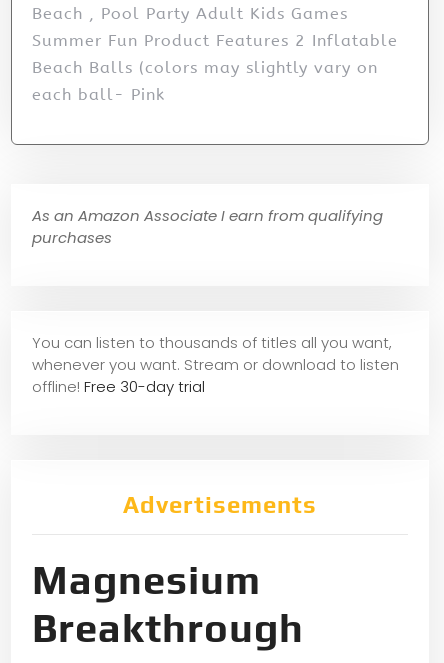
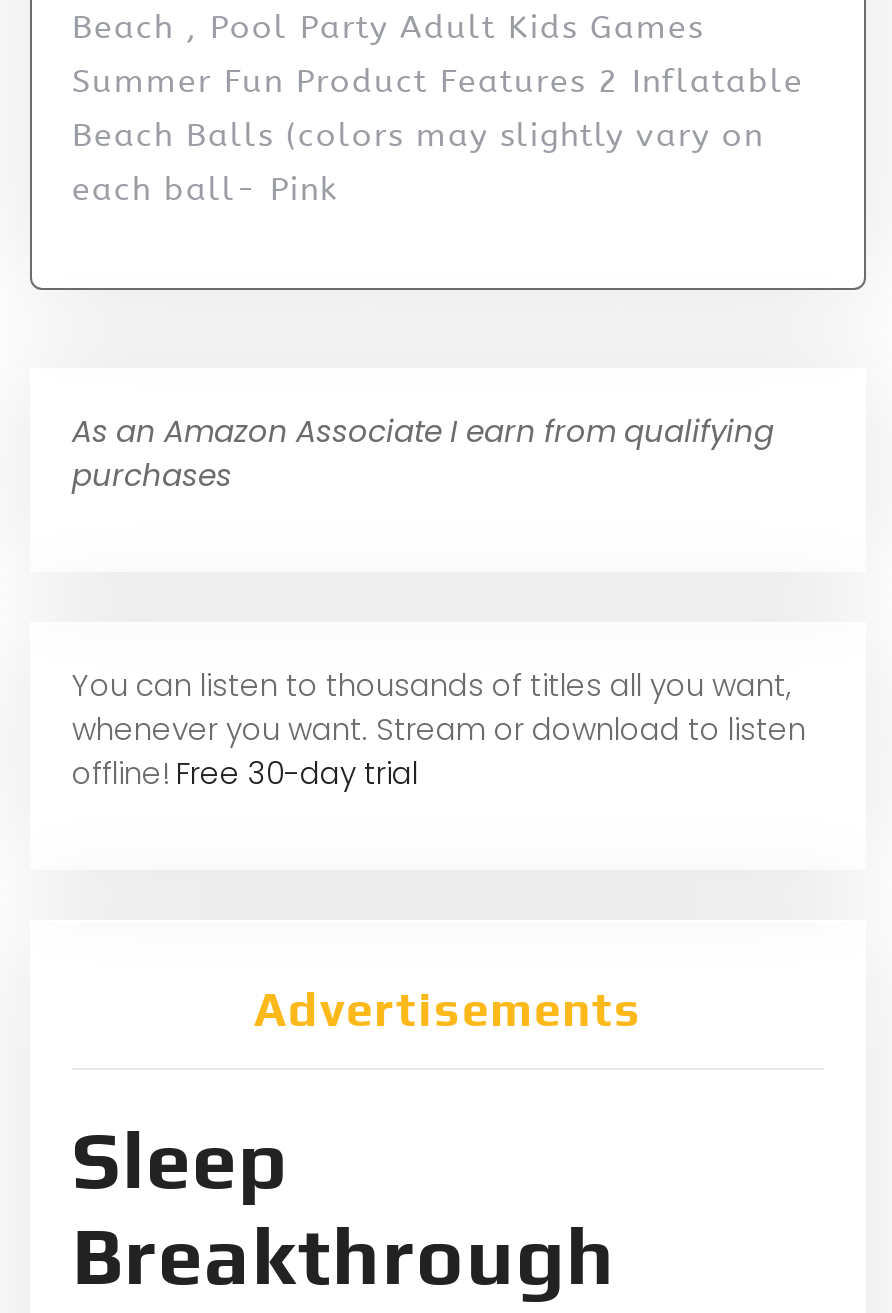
[32,557,261,603] Magnesium -> [72,1115,288,1207] Sleep

